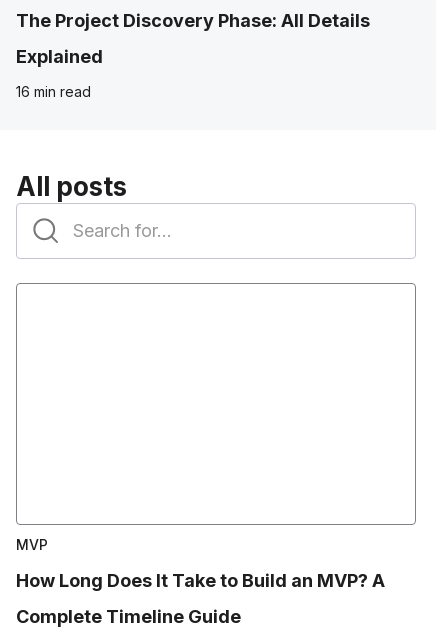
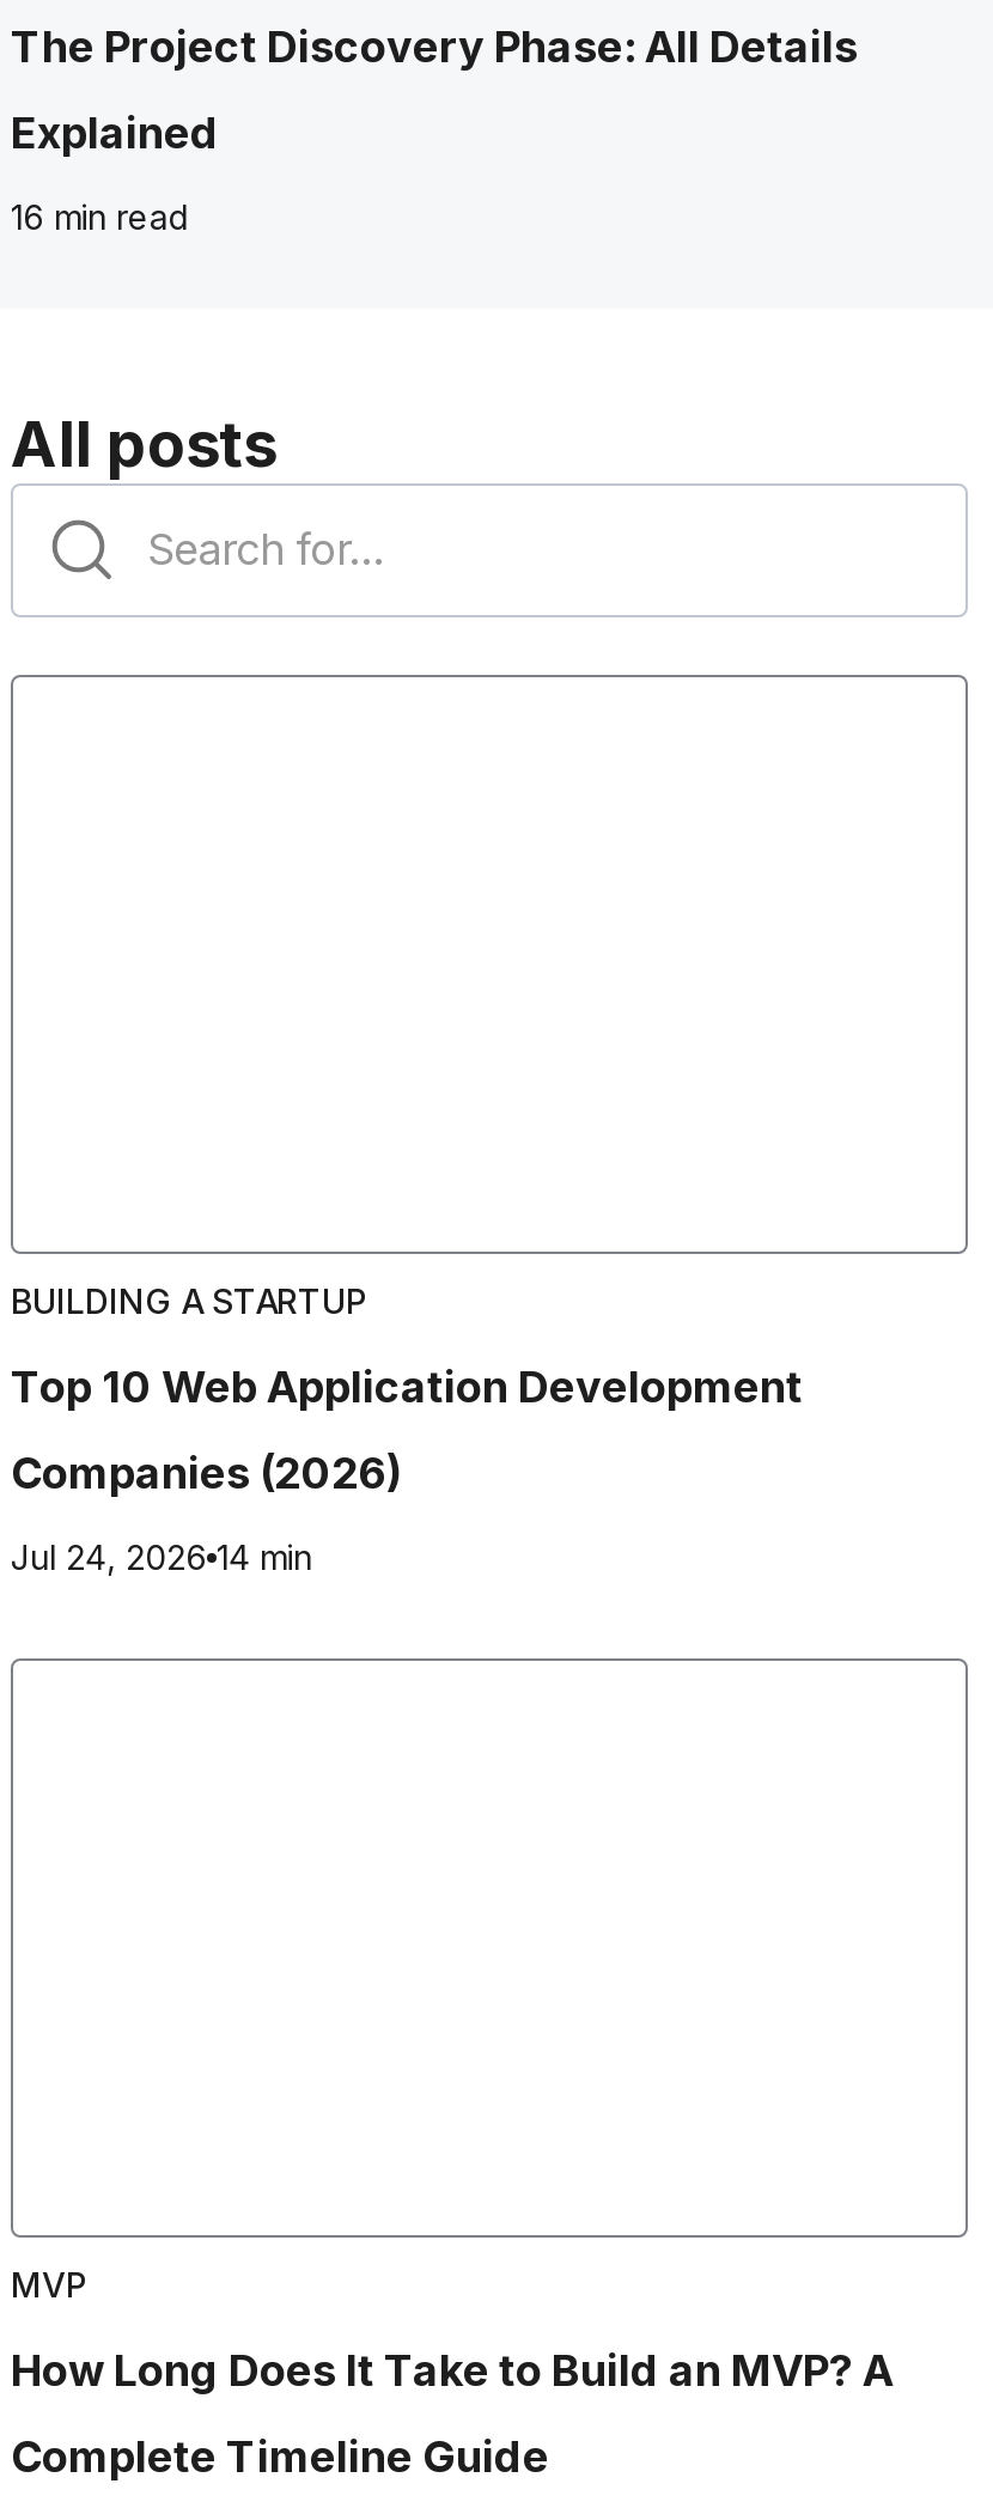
none -> [11,1280,803,1577] BUILDING A STARTUP | Top 10 Web Application Development | Companies (2026) | Jul 24, 2026 14 min

